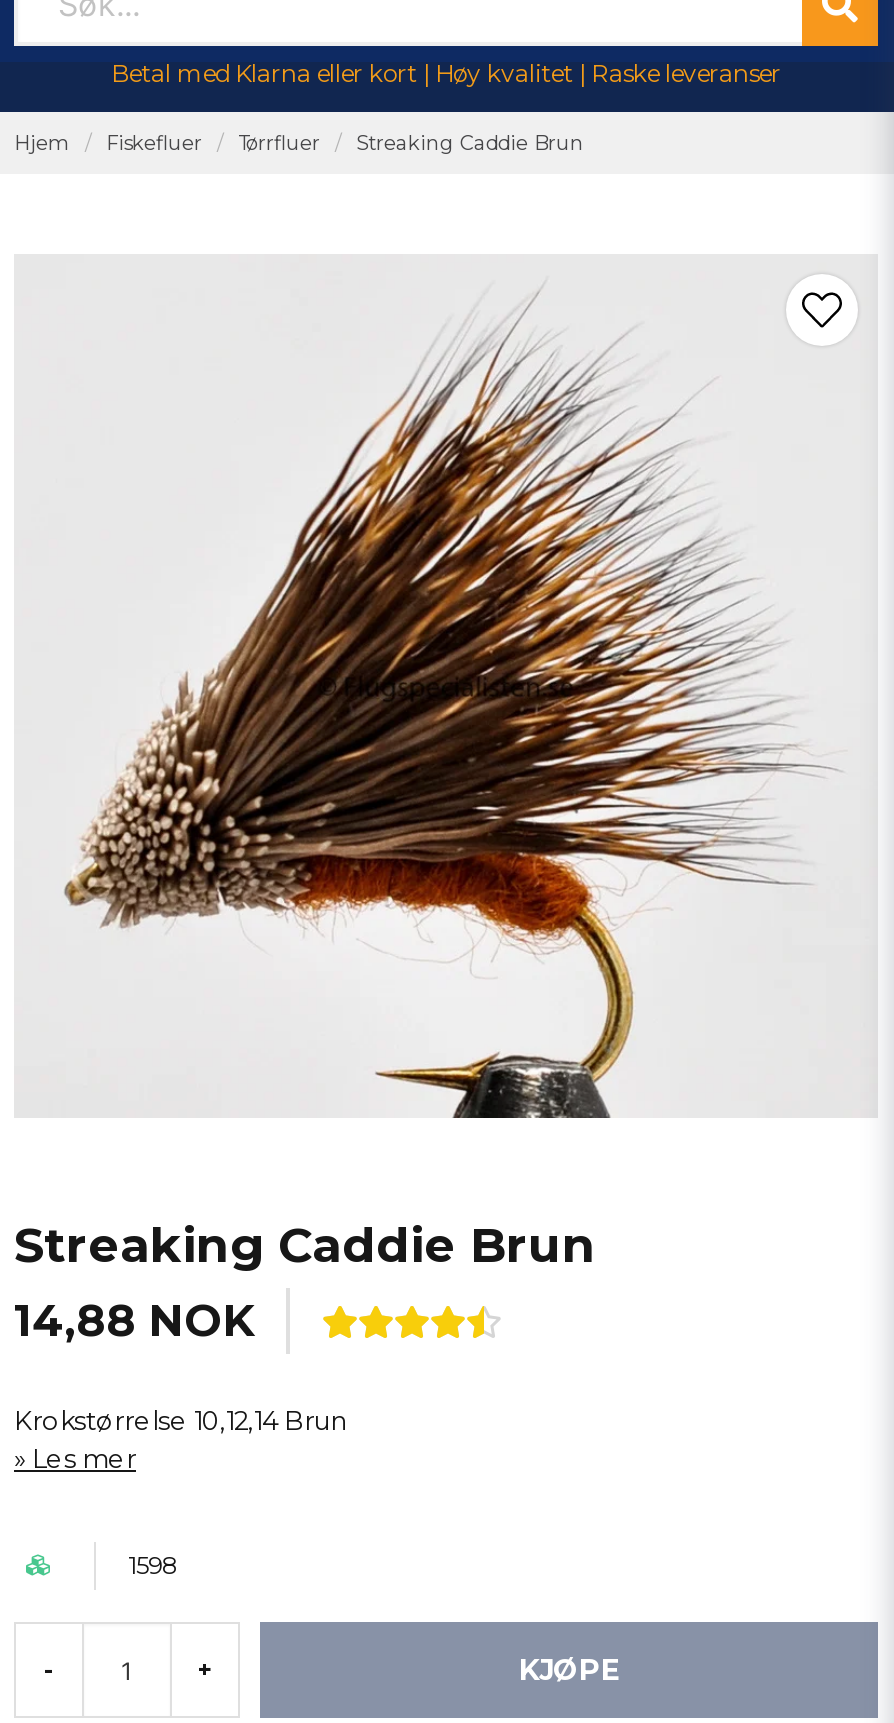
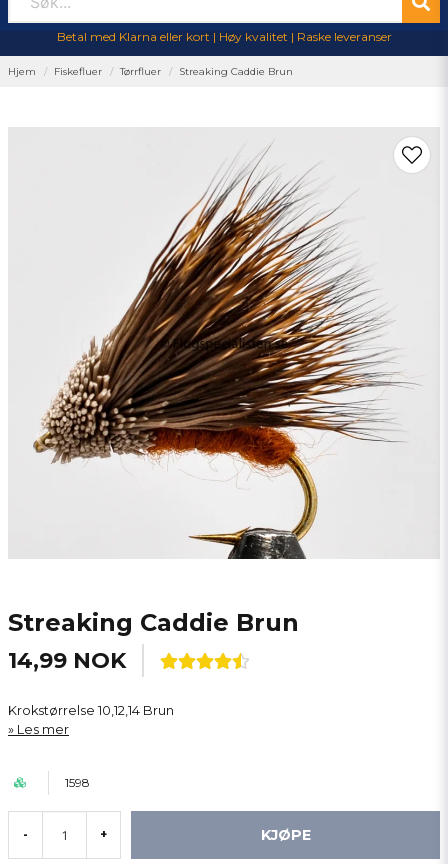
[14,1294,254,1348] 14,88 NOK -> [8,647,126,674] 14,99 NOK

